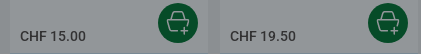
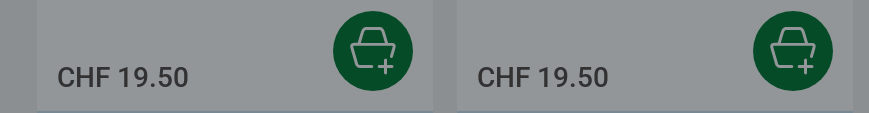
[20,28,86,44] CHF 15.00 -> [57,61,189,93] CHF 19.50

